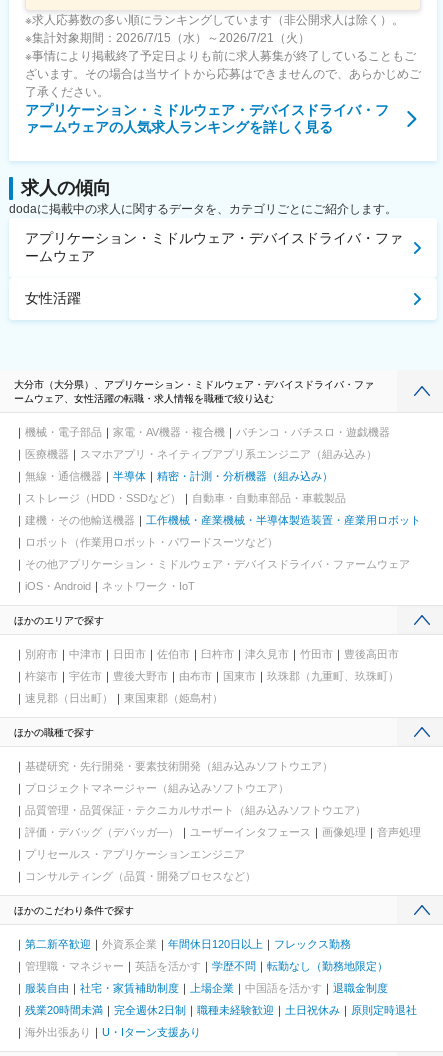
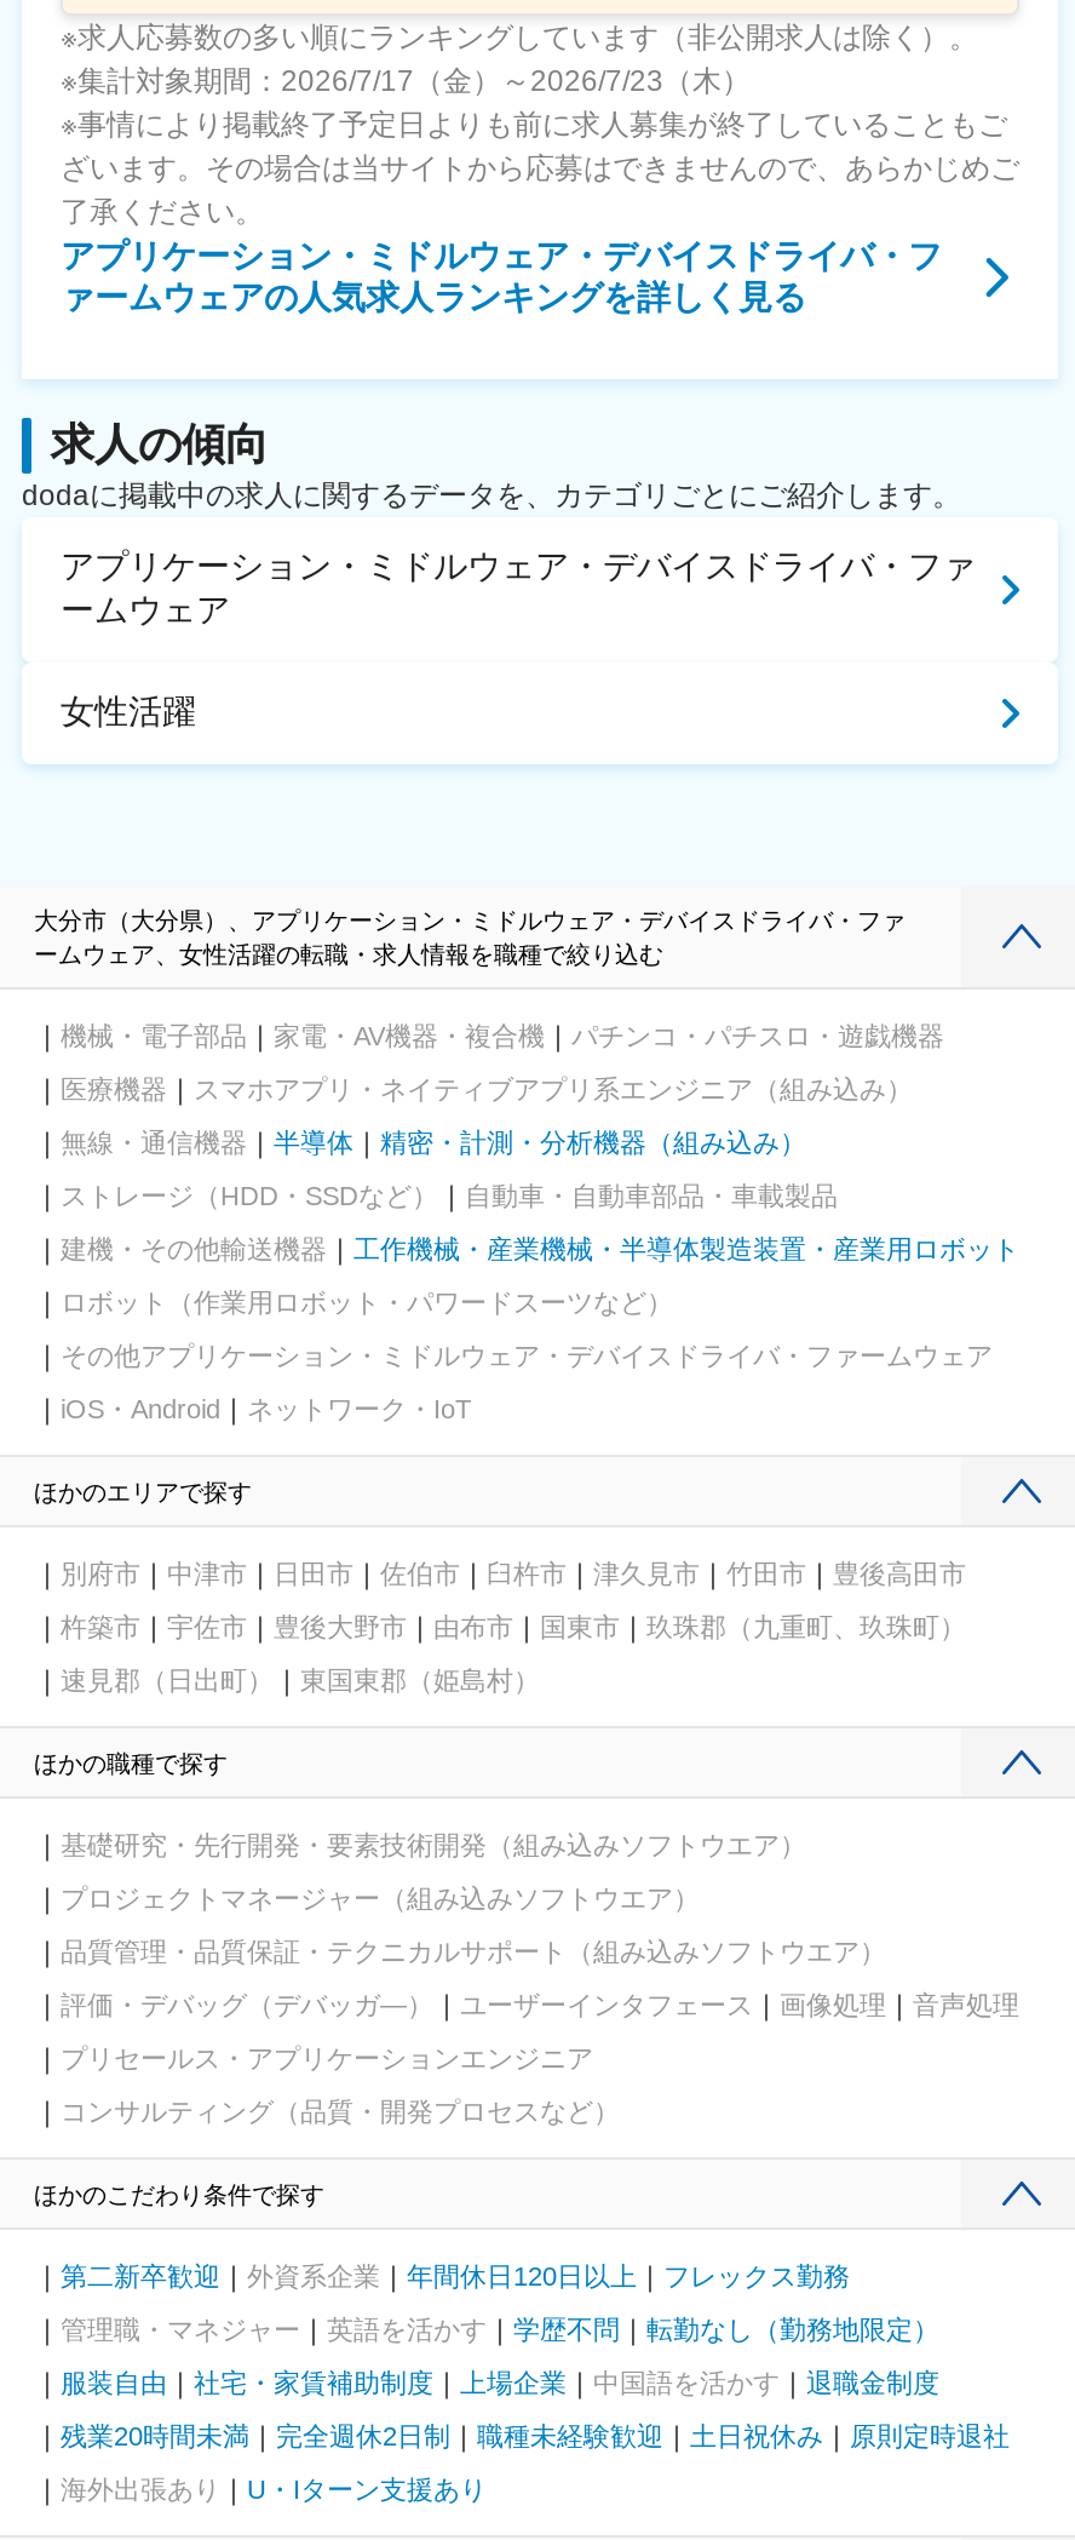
[25,31,310,45] ※集計対象期間：2026/7/15（水）～2026/7/21（火） -> [61,64,751,98] ※集計対象期間：2026/7/17（金）～2026/7/23（木）

